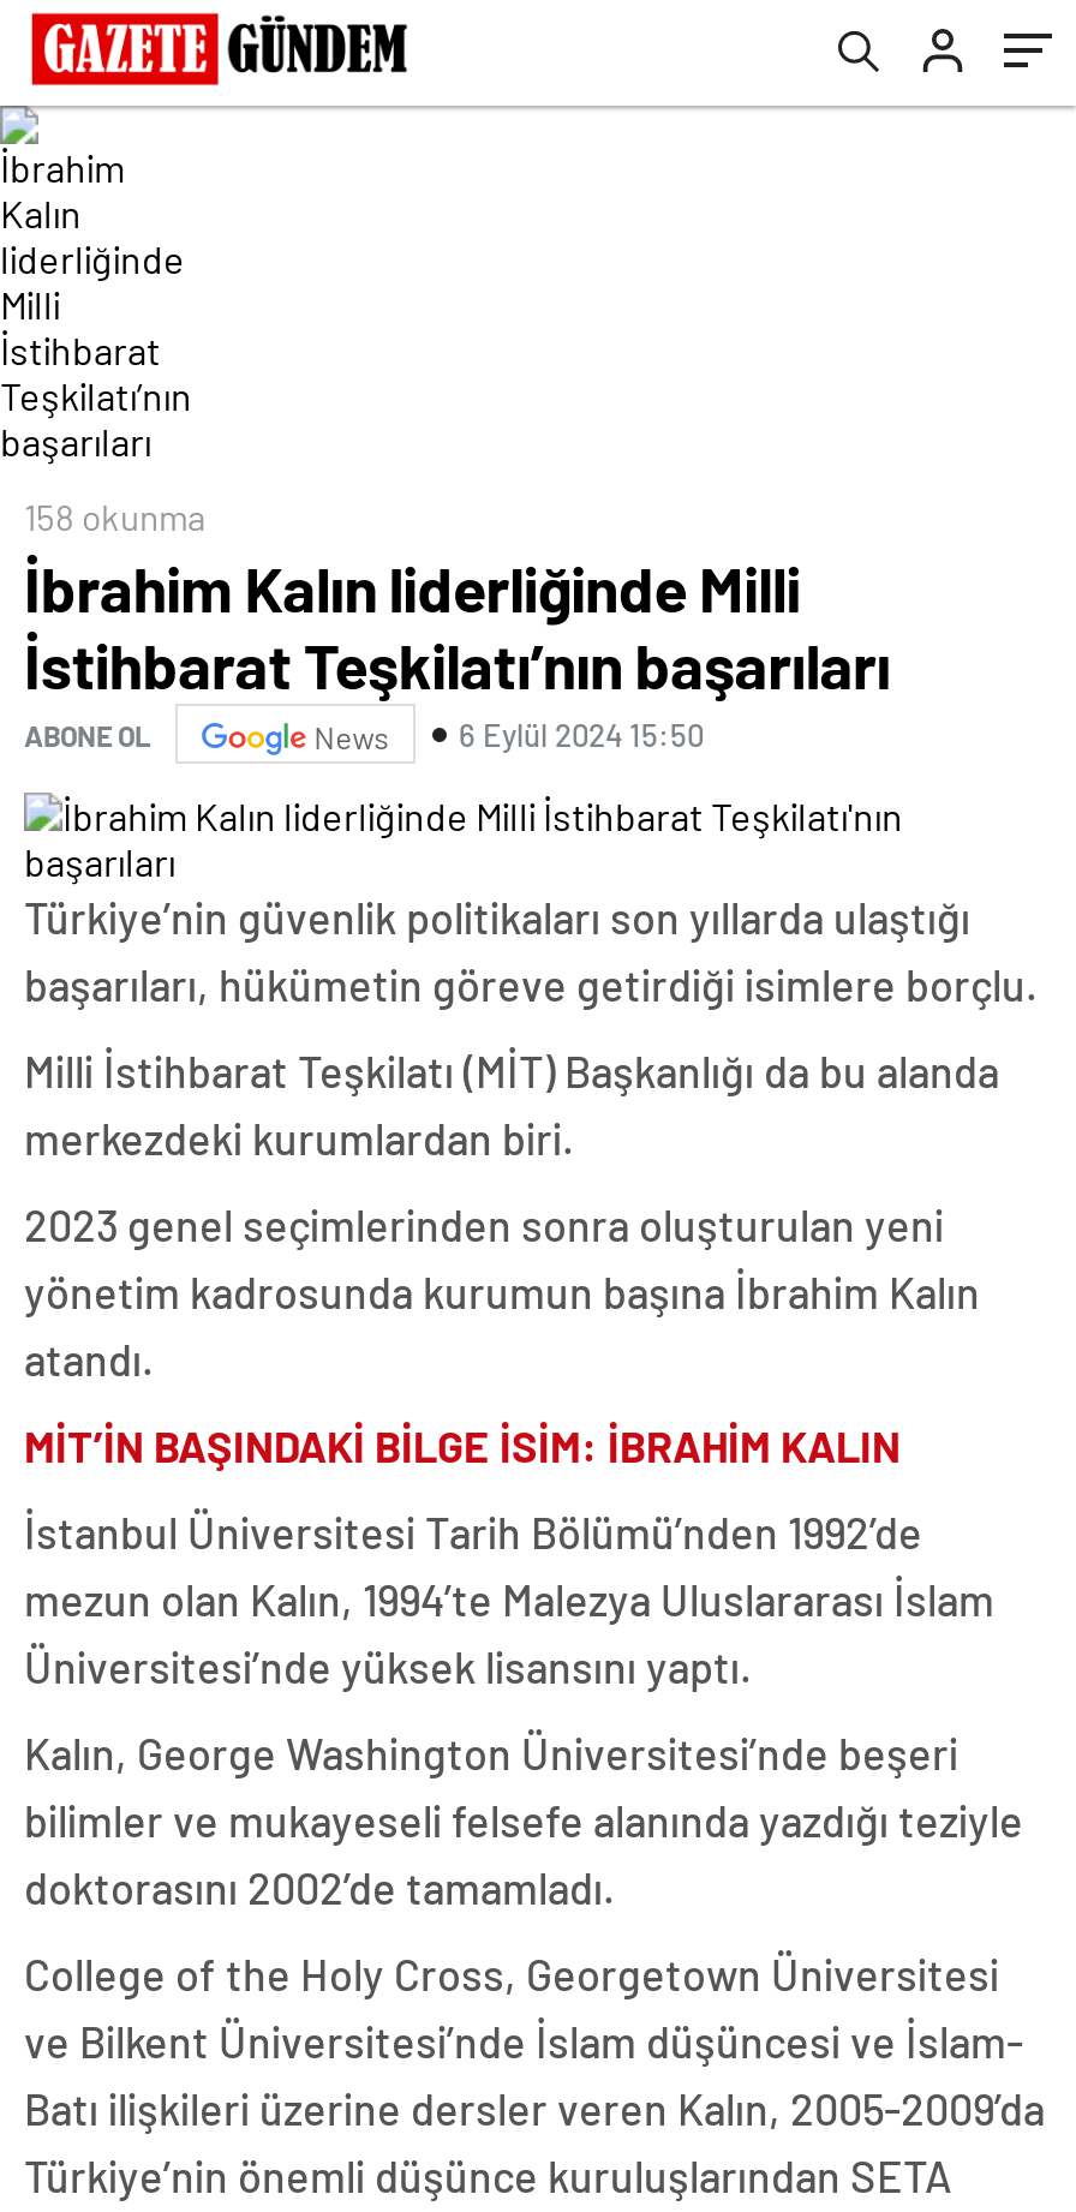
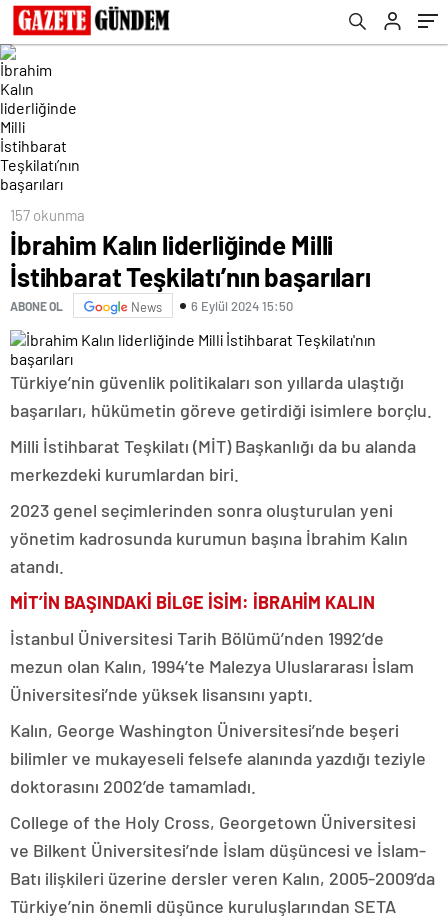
[24,495,207,538] 158 okunma -> [10,206,85,224] 157 okunma

